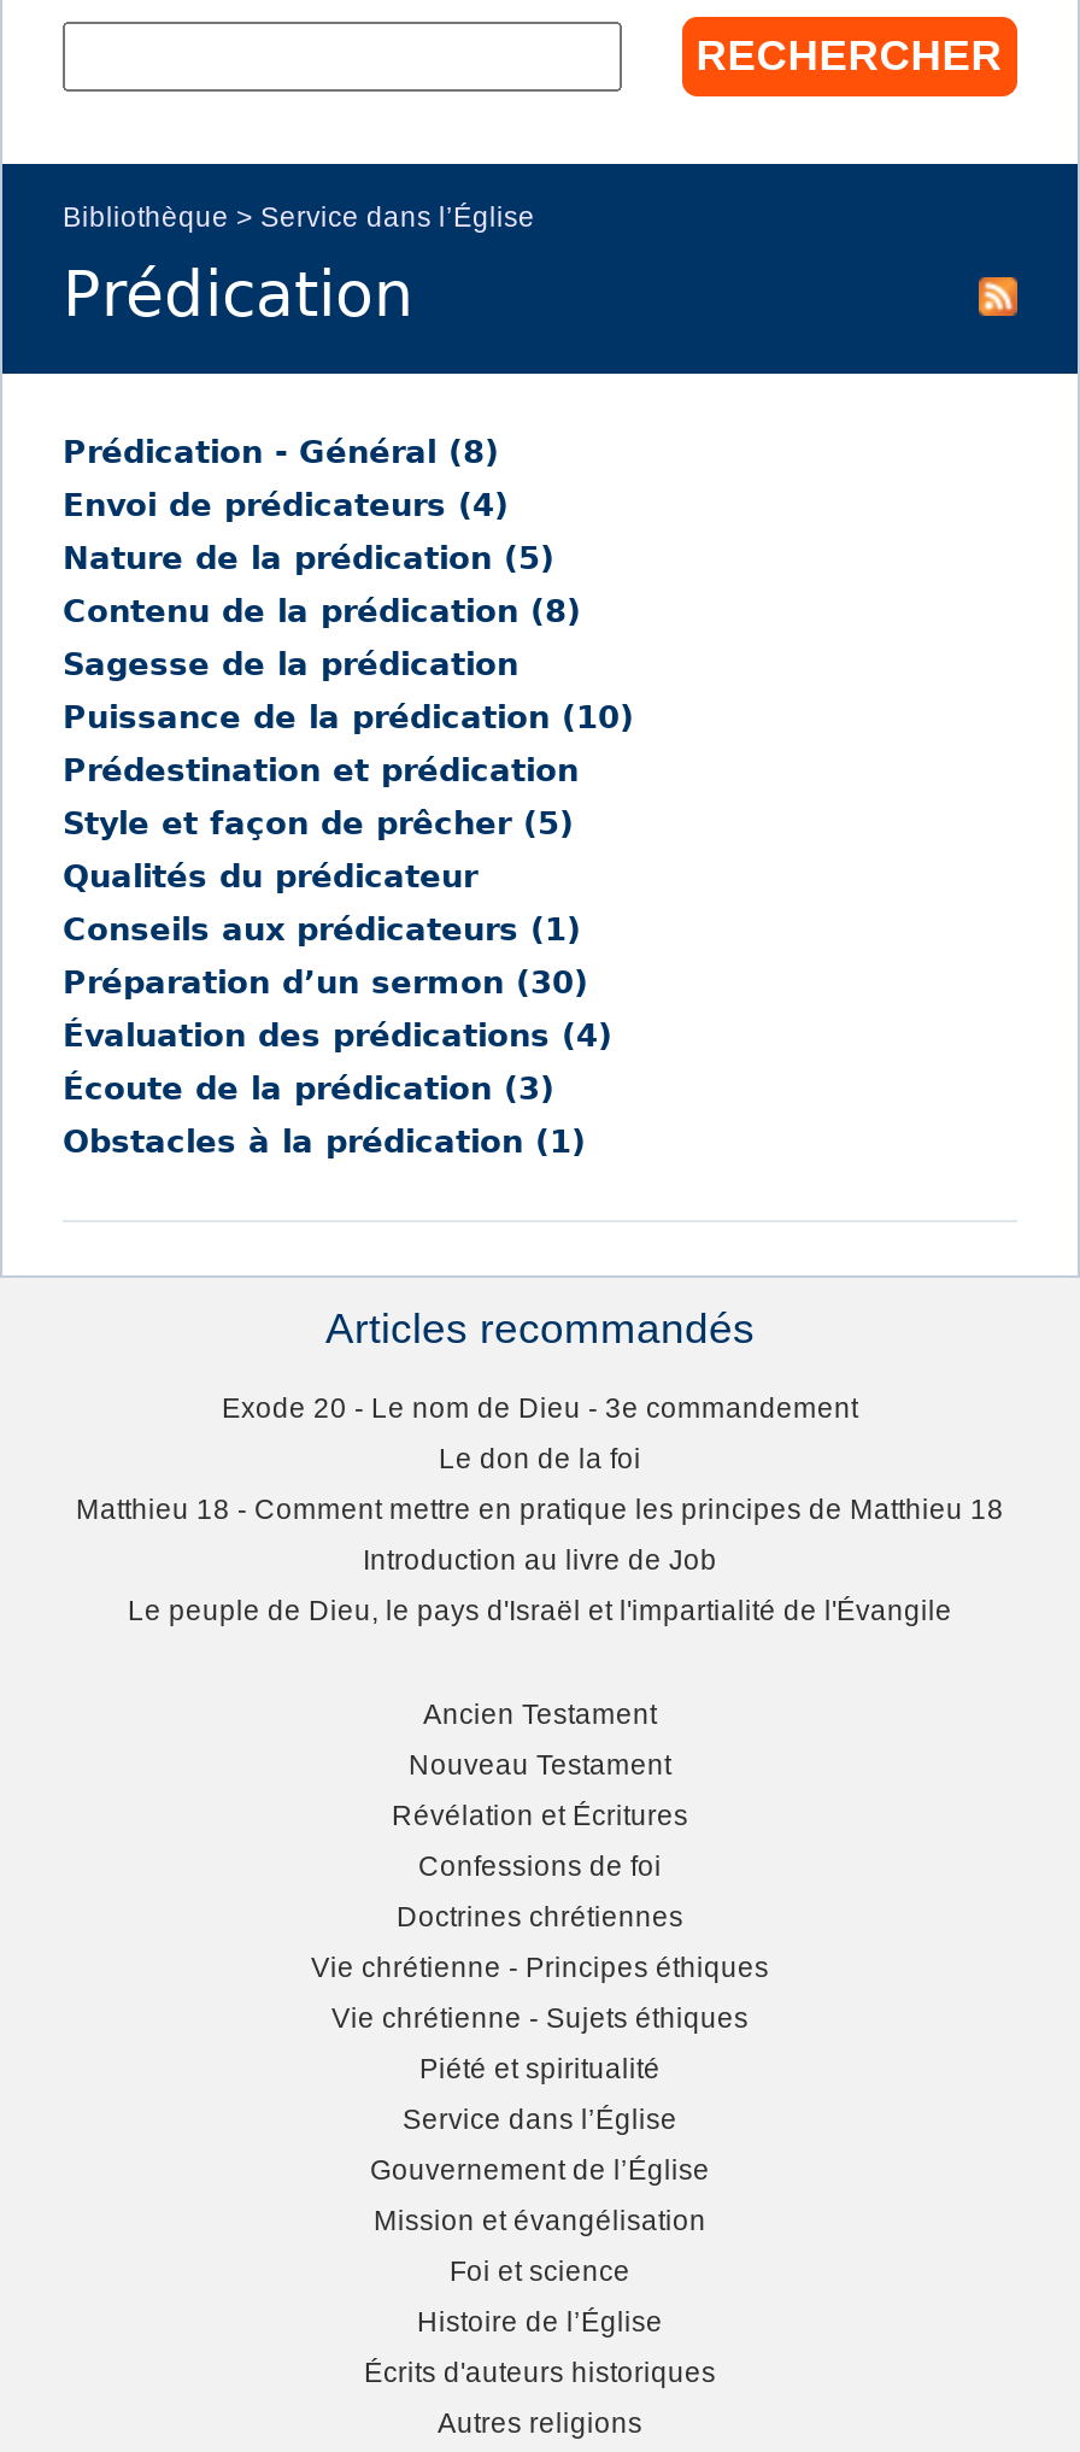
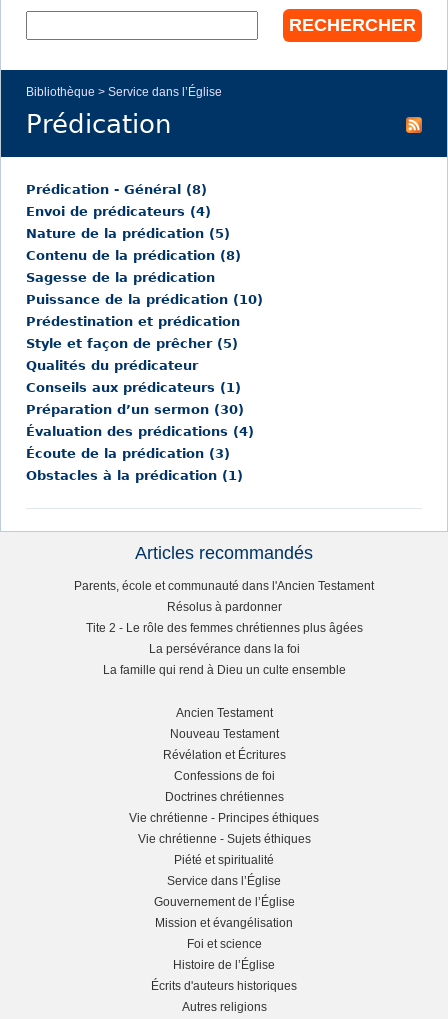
[222,1391,858,1422] Exode 20 - Le nom de Dieu - 3e commandement -> [74,579,374,592] Parents, école et communauté dans l'Ancien Testament
[439,1442,641,1473] Le don de la foi -> [166,600,281,613] Résolus à pardonner
[76,1492,1004,1524] Matthieu 18 - Comment mettre en pratique les principes de Matthieu 18 -> [85,621,362,634] Tite 2 - Le rôle des femmes chrétiennes plus âgées
[363,1543,717,1574] Introduction au livre de Job -> [148,642,299,655] La persévérance dans la foi
[128,1593,952,1625] Le peuple de Dieu, le pays d'Israël et l'impartialité de l'Évangile -> [102,663,345,676] La famille qui rend à Dieu un culte ensemble

